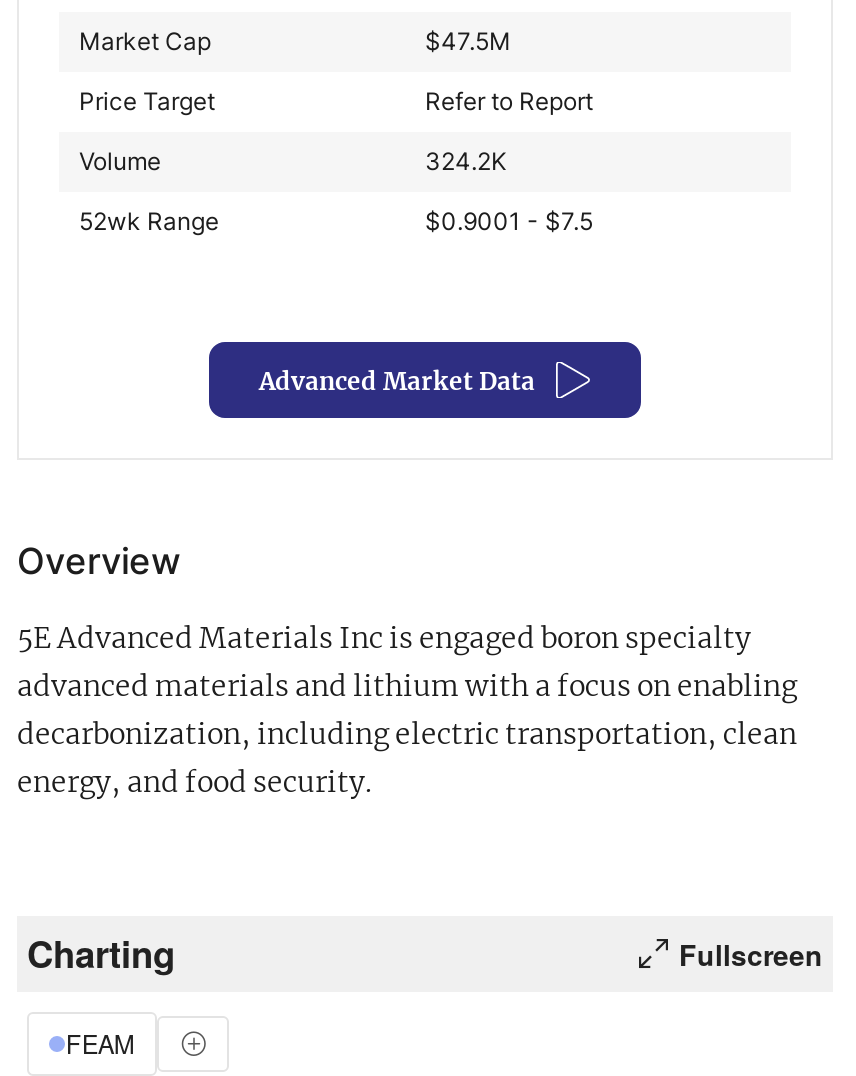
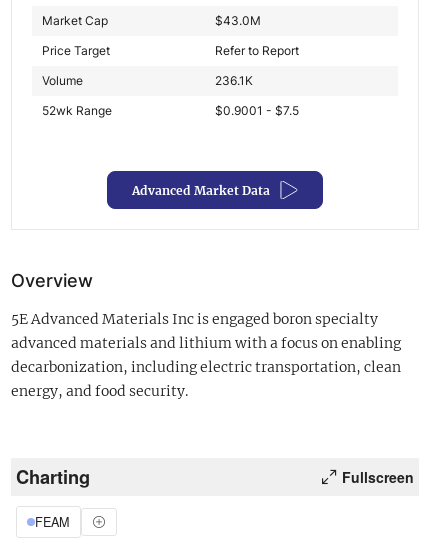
[425,26,511,56] $47.5M -> [215,13,261,28] $43.0M
[425,146,507,176] 324.2K -> [215,73,253,88] 236.1K

